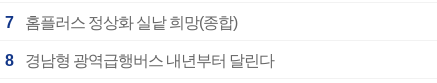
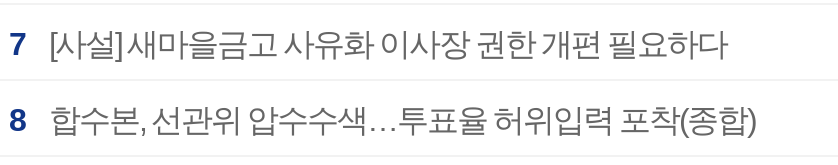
[25,14,237,31] 홈플러스 정상화 실낱 희망(종합) -> [49,27,727,61] [사설] 새마을금고 사유화 이사장 권한 개편 필요하다
[25,52,274,69] 경남형 광역급행버스 내년부터 달린다 -> [49,103,755,137] 합수본, 선관위 압수수색…투표율 허위입력 포착(종합)

